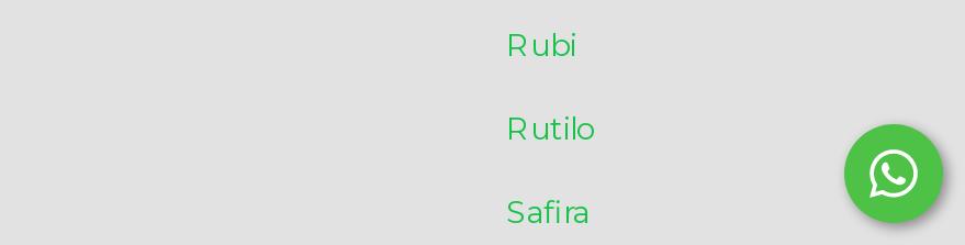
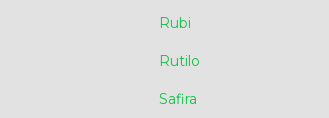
[842,122,952,232] [image] -> none

